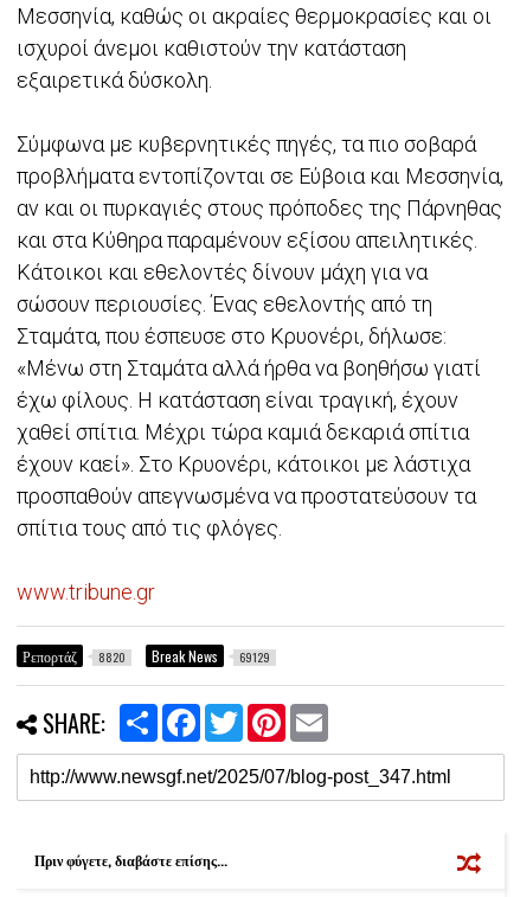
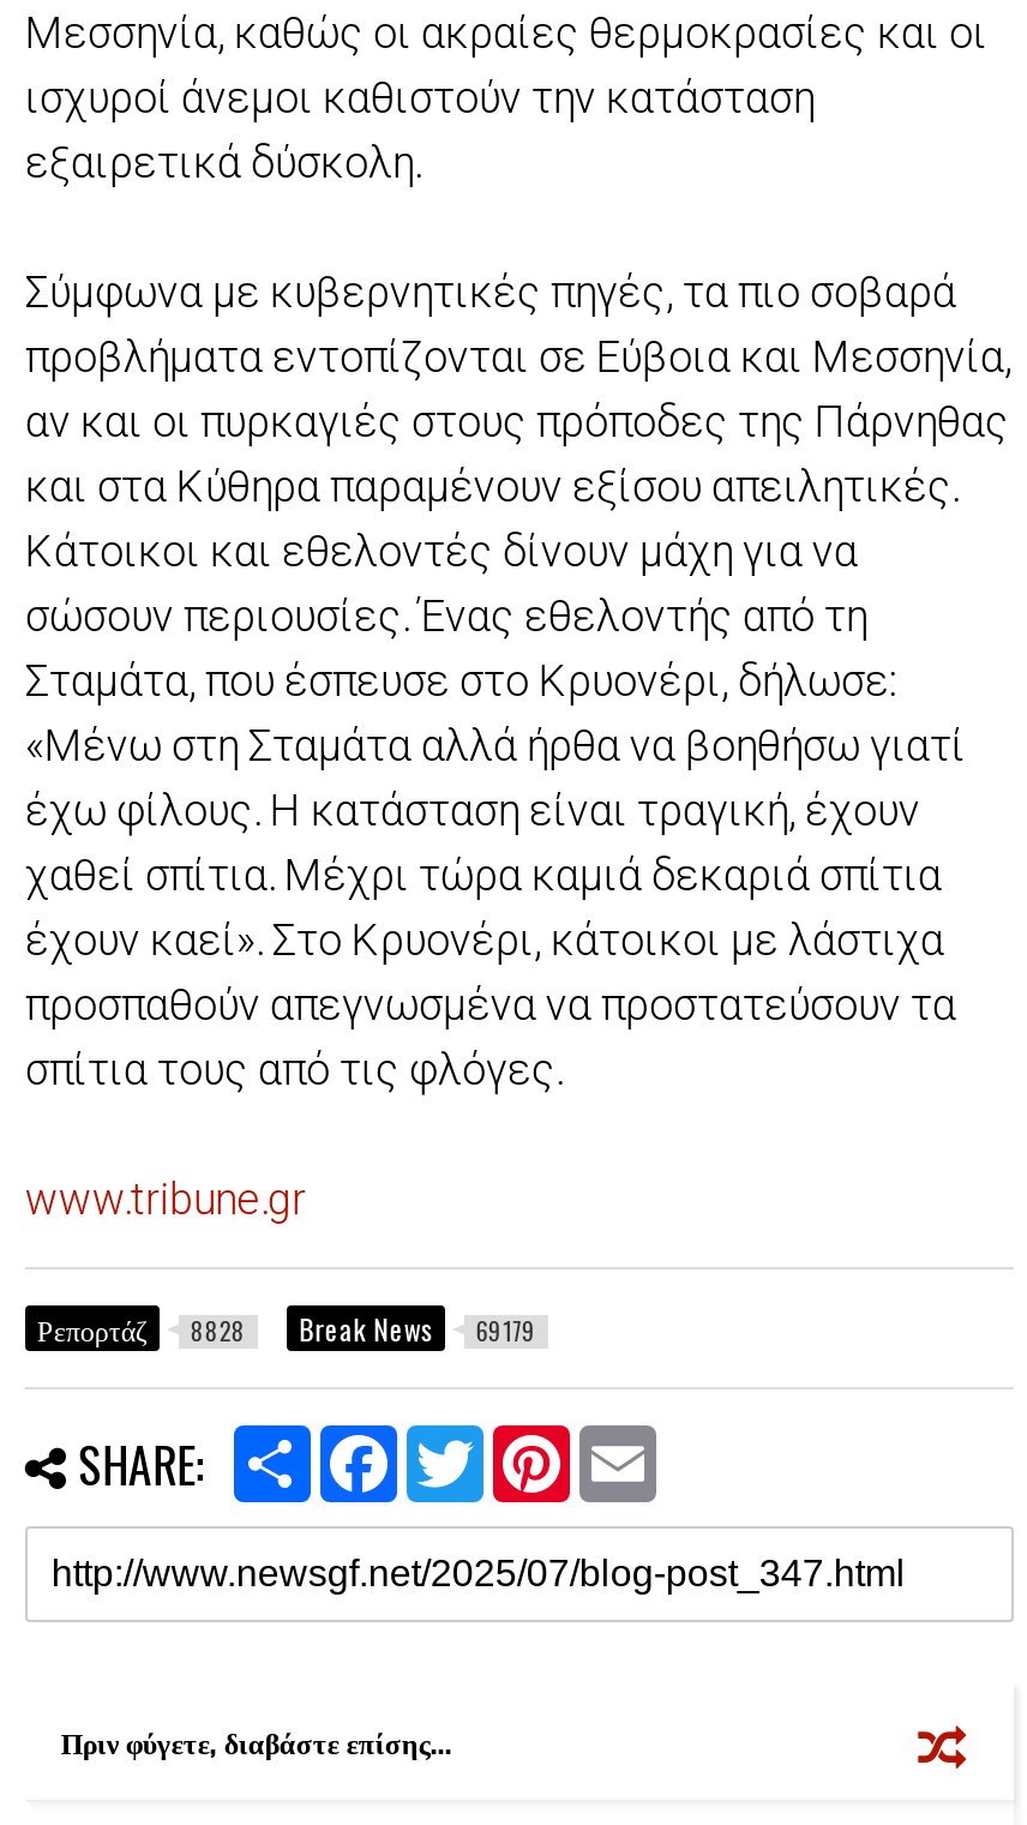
[98,648,125,666] 8820 -> [191,1313,246,1349] 8828
[239,648,270,666] 69129 -> [476,1313,536,1349] 69179

